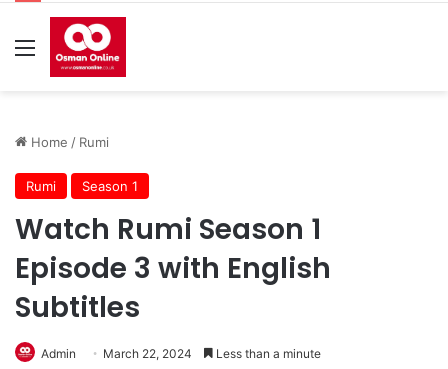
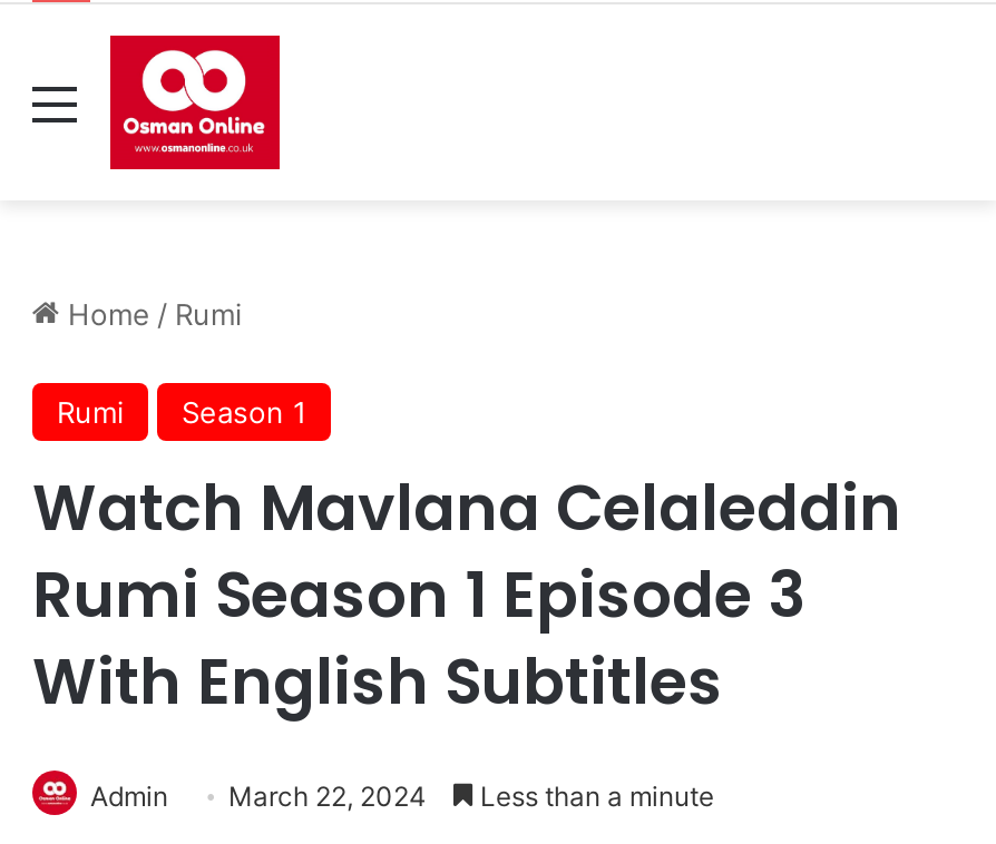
[15,210,331,327] Watch Rumi Season 1 | Episode 3 with English | Subtitles -> [32,465,901,726] Watch Mavlana Celaleddin | Rumi Season 1 Episode 3 | With English Subtitles

